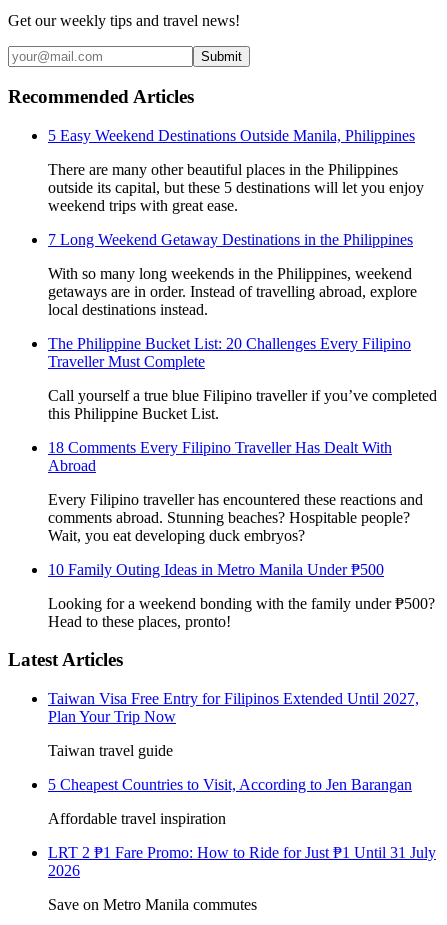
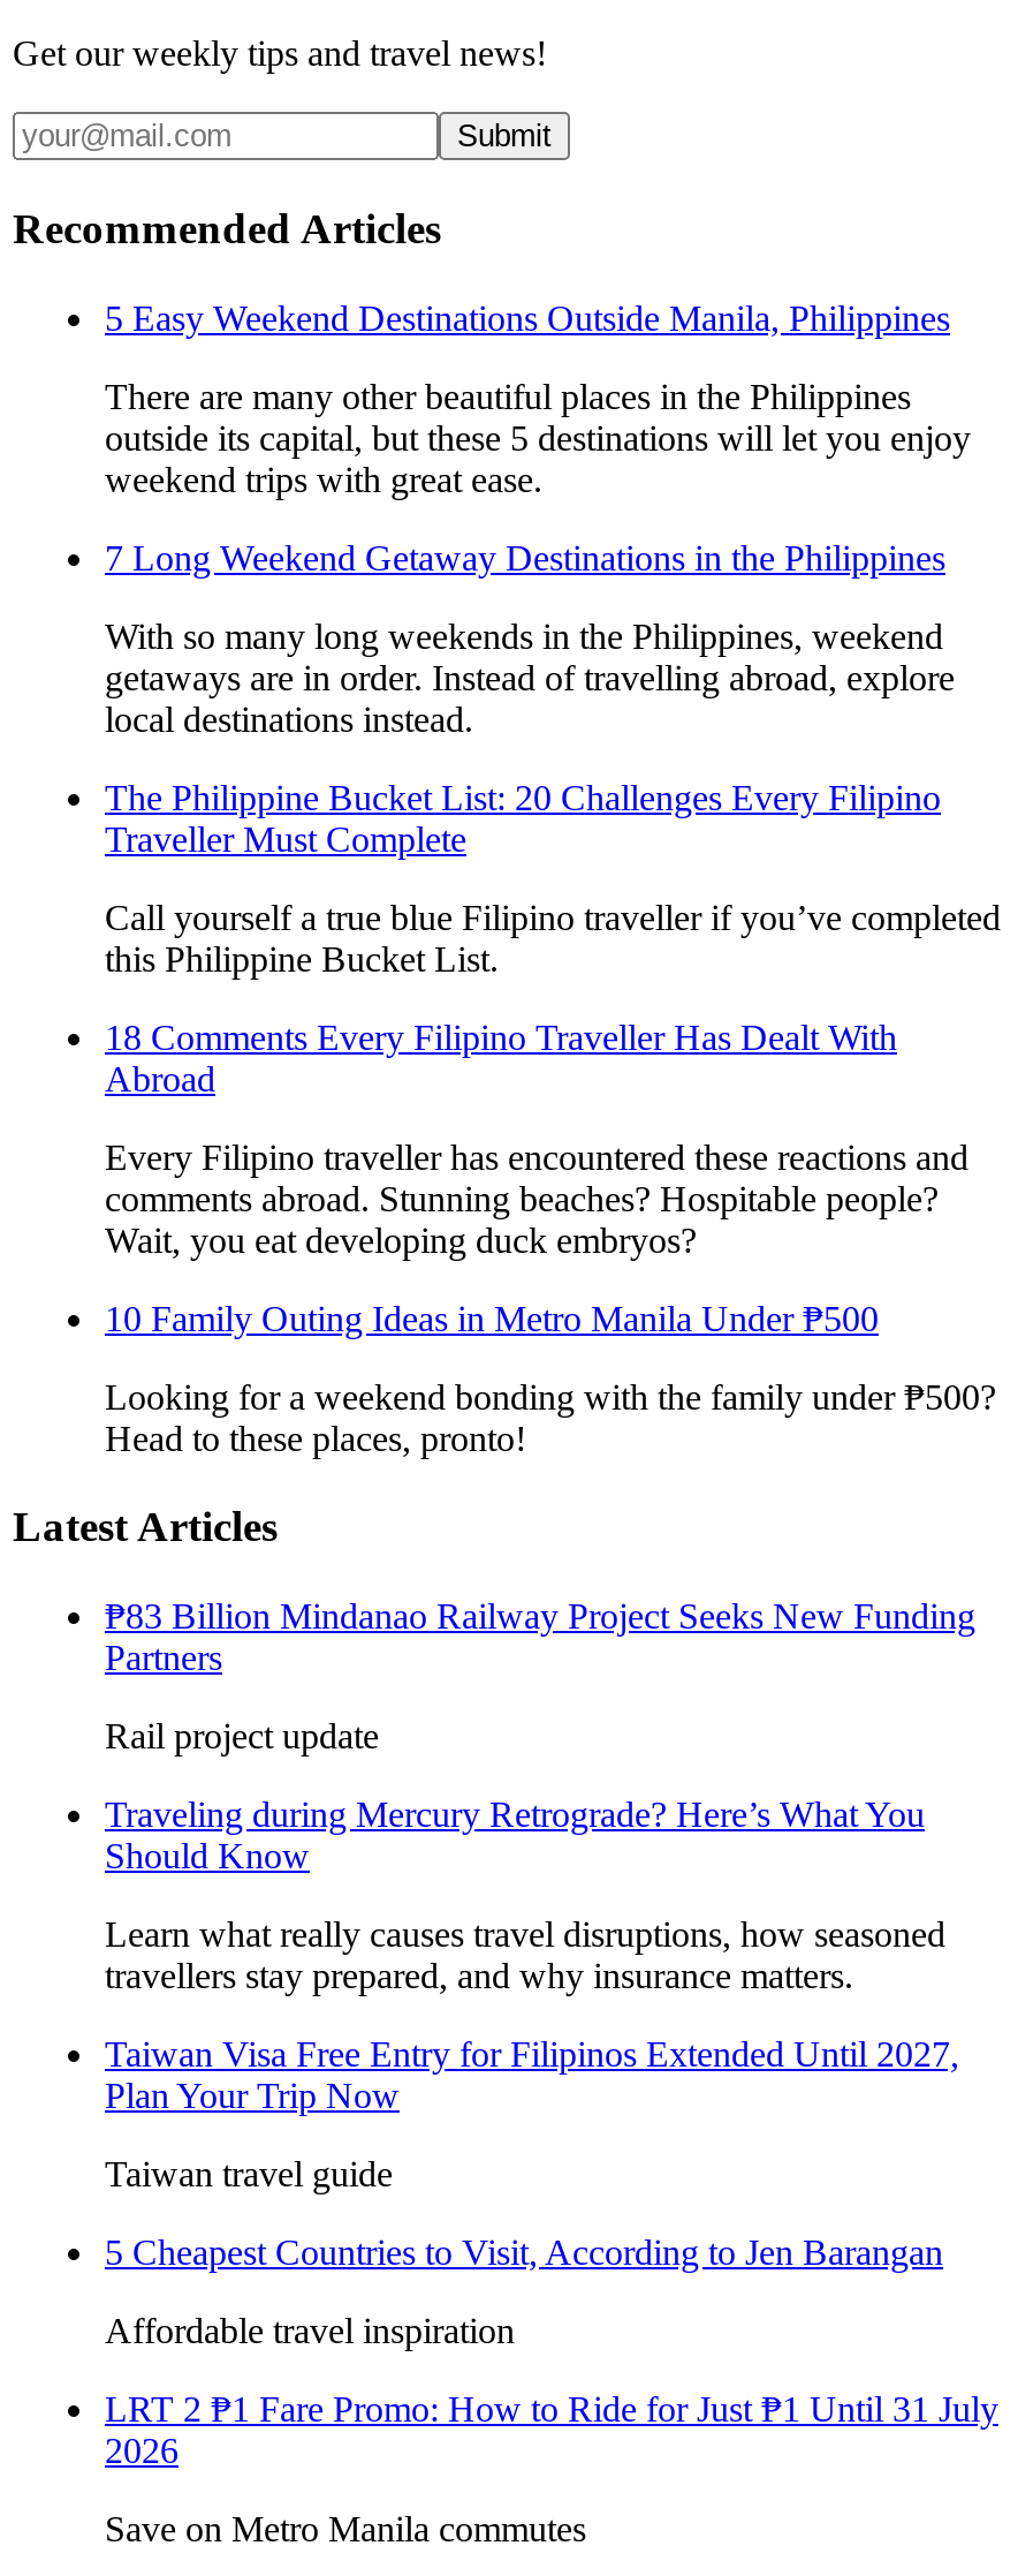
none -> [105,1597,975,1996] ₱83 Billion Mindanao Railway Project Seeks New Funding | Partners | Rail project update | Traveling during Mercury Retrograde? Here’s What You | Should Know | Learn what really causes travel disruptions, how seasoned | travellers stay prepared, and why insurance matters.

